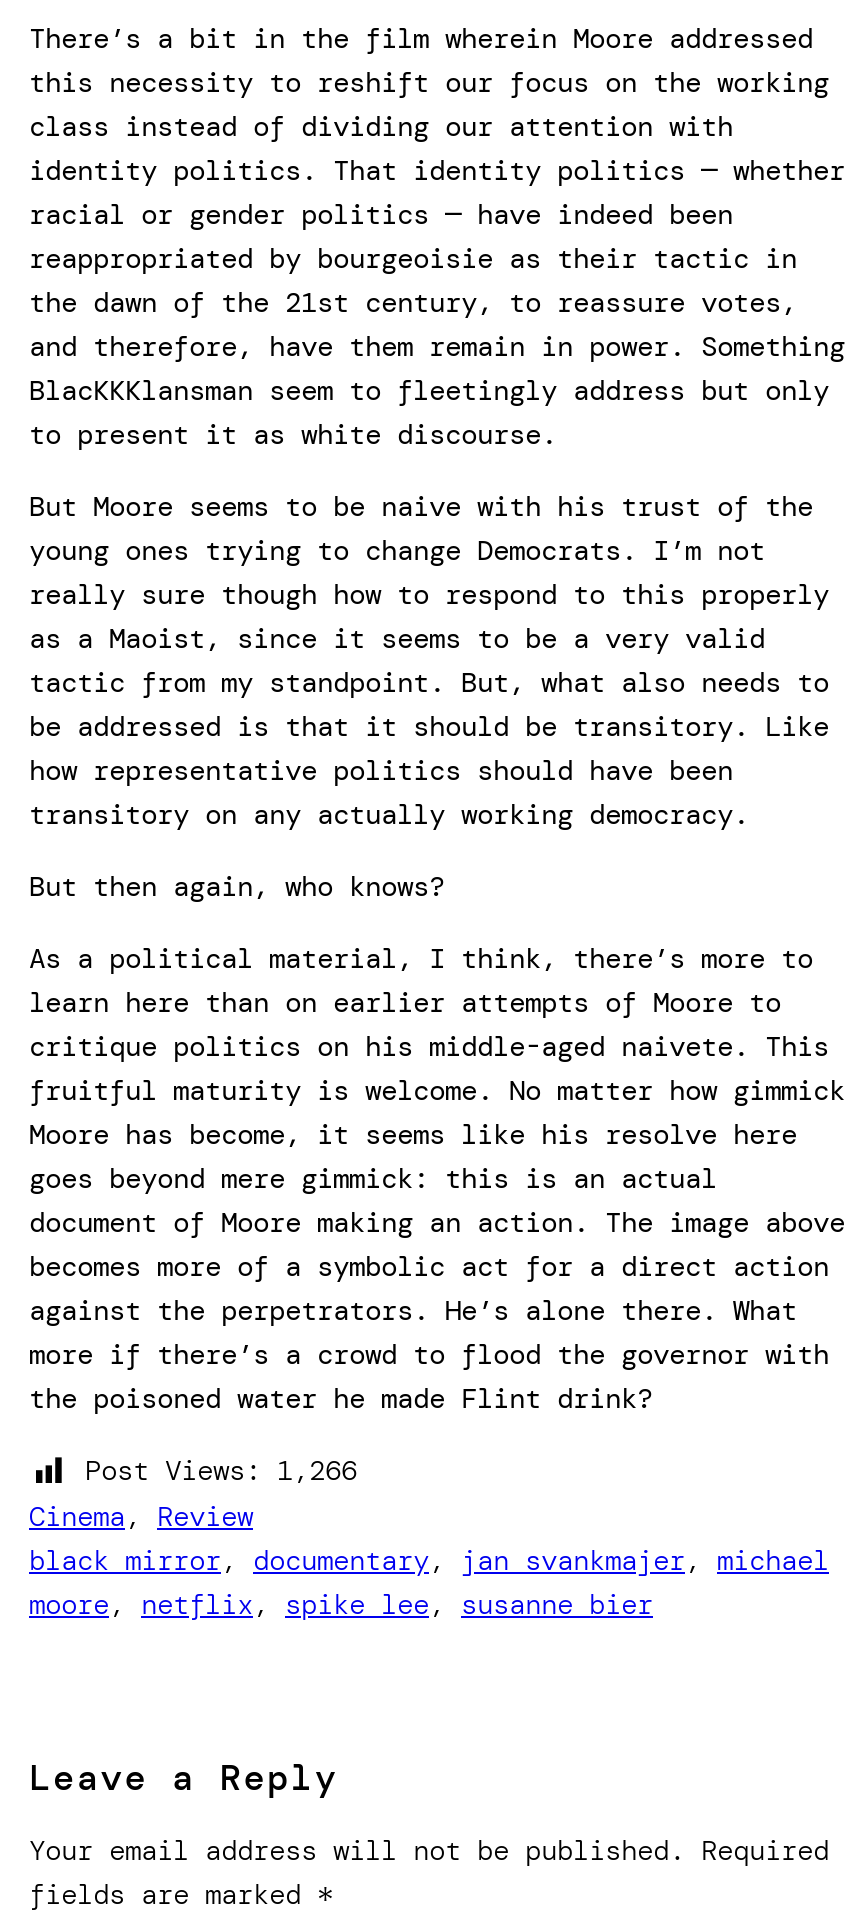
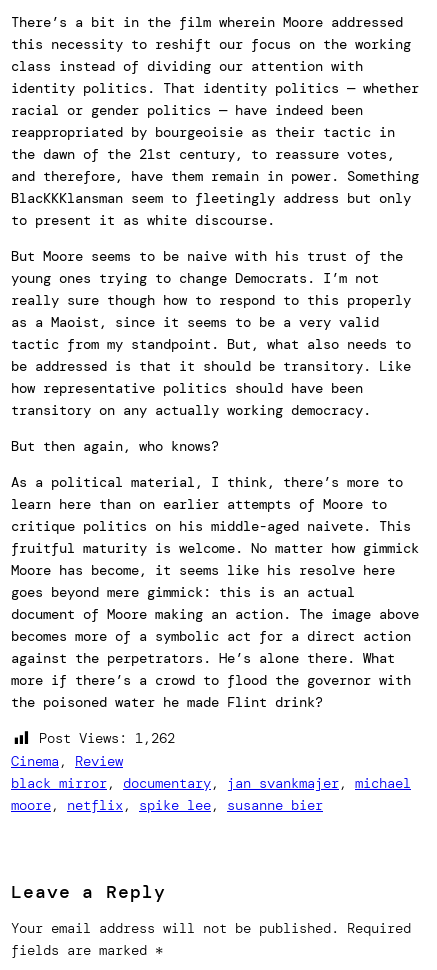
[85,1452,357,1488] Post Views: 1,266 -> [39,729,175,747] Post Views: 1,262

